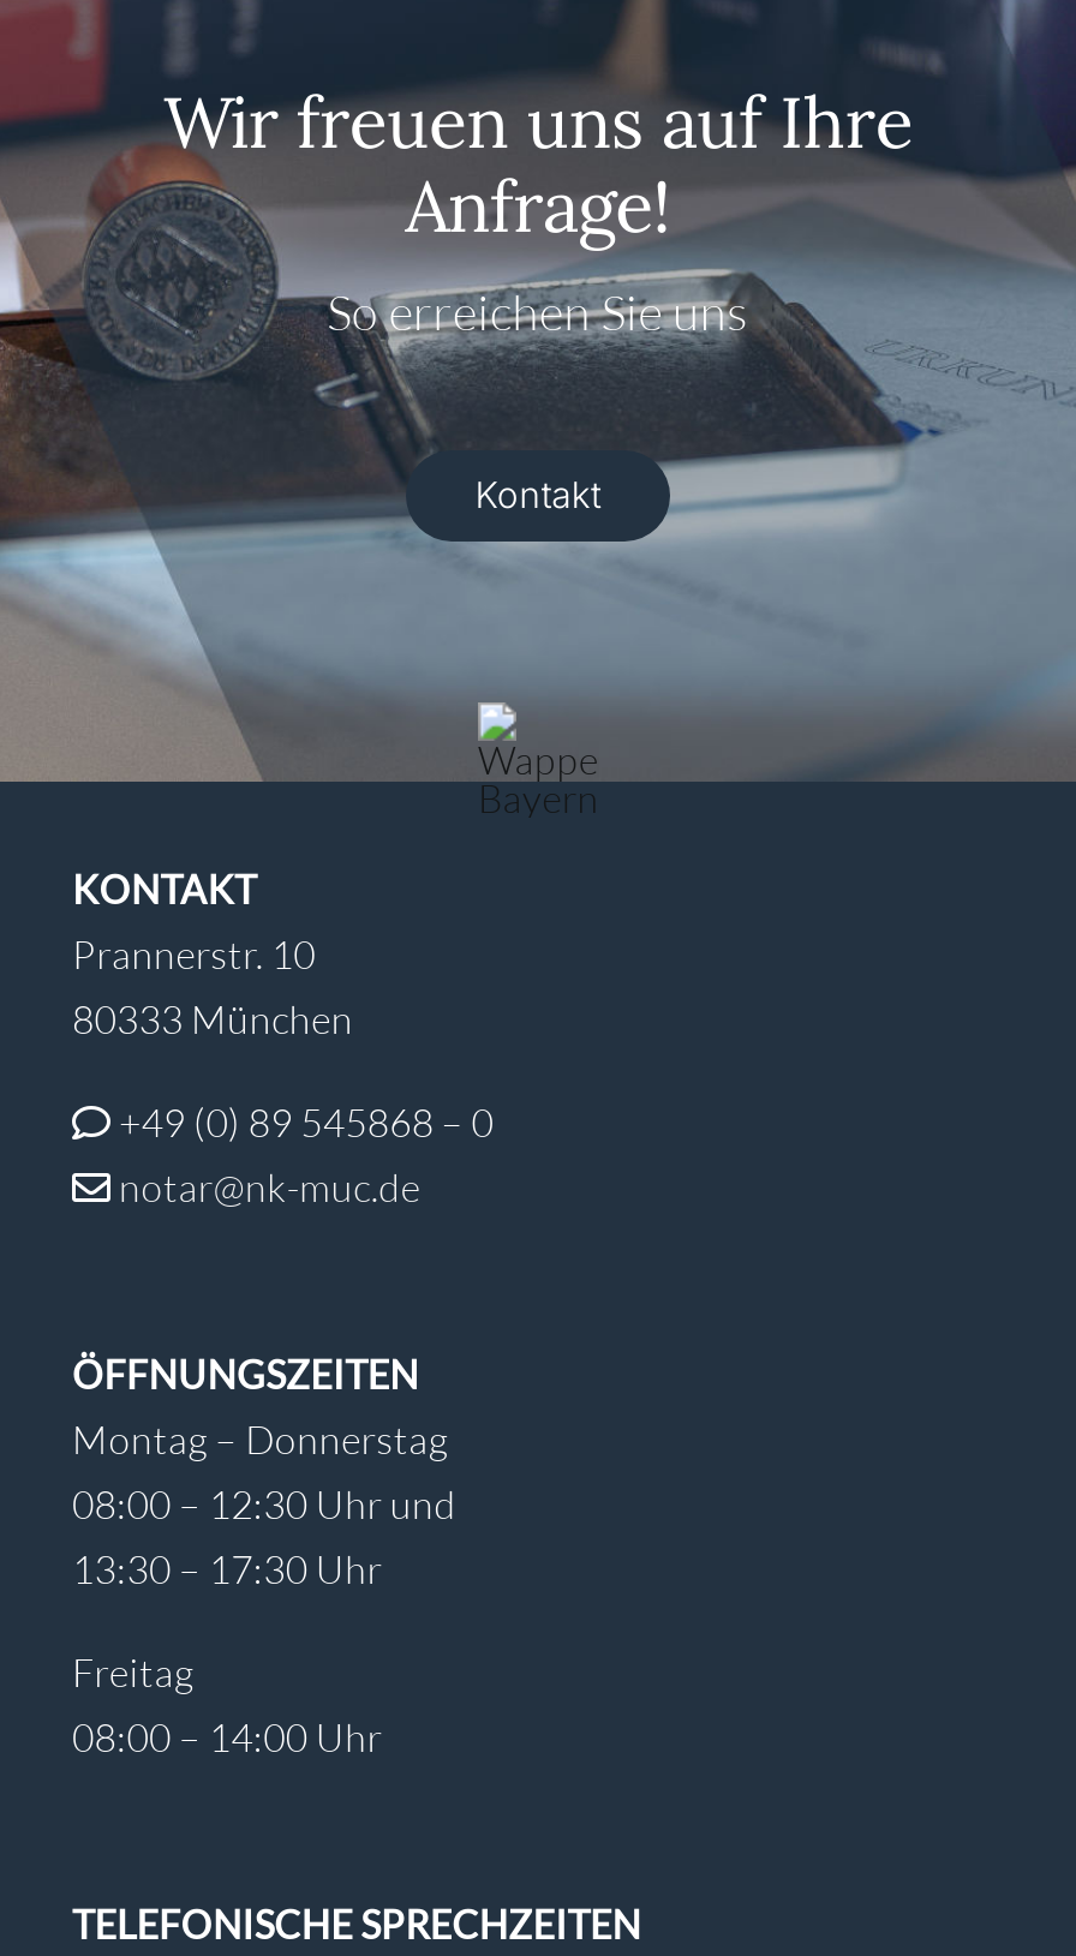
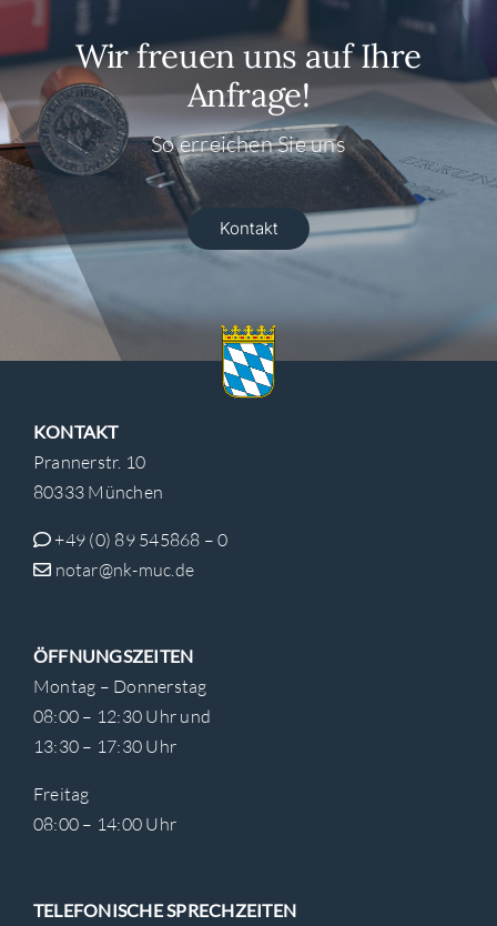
[476,701,596,814] [image] -> [221,324,276,399] [image]

